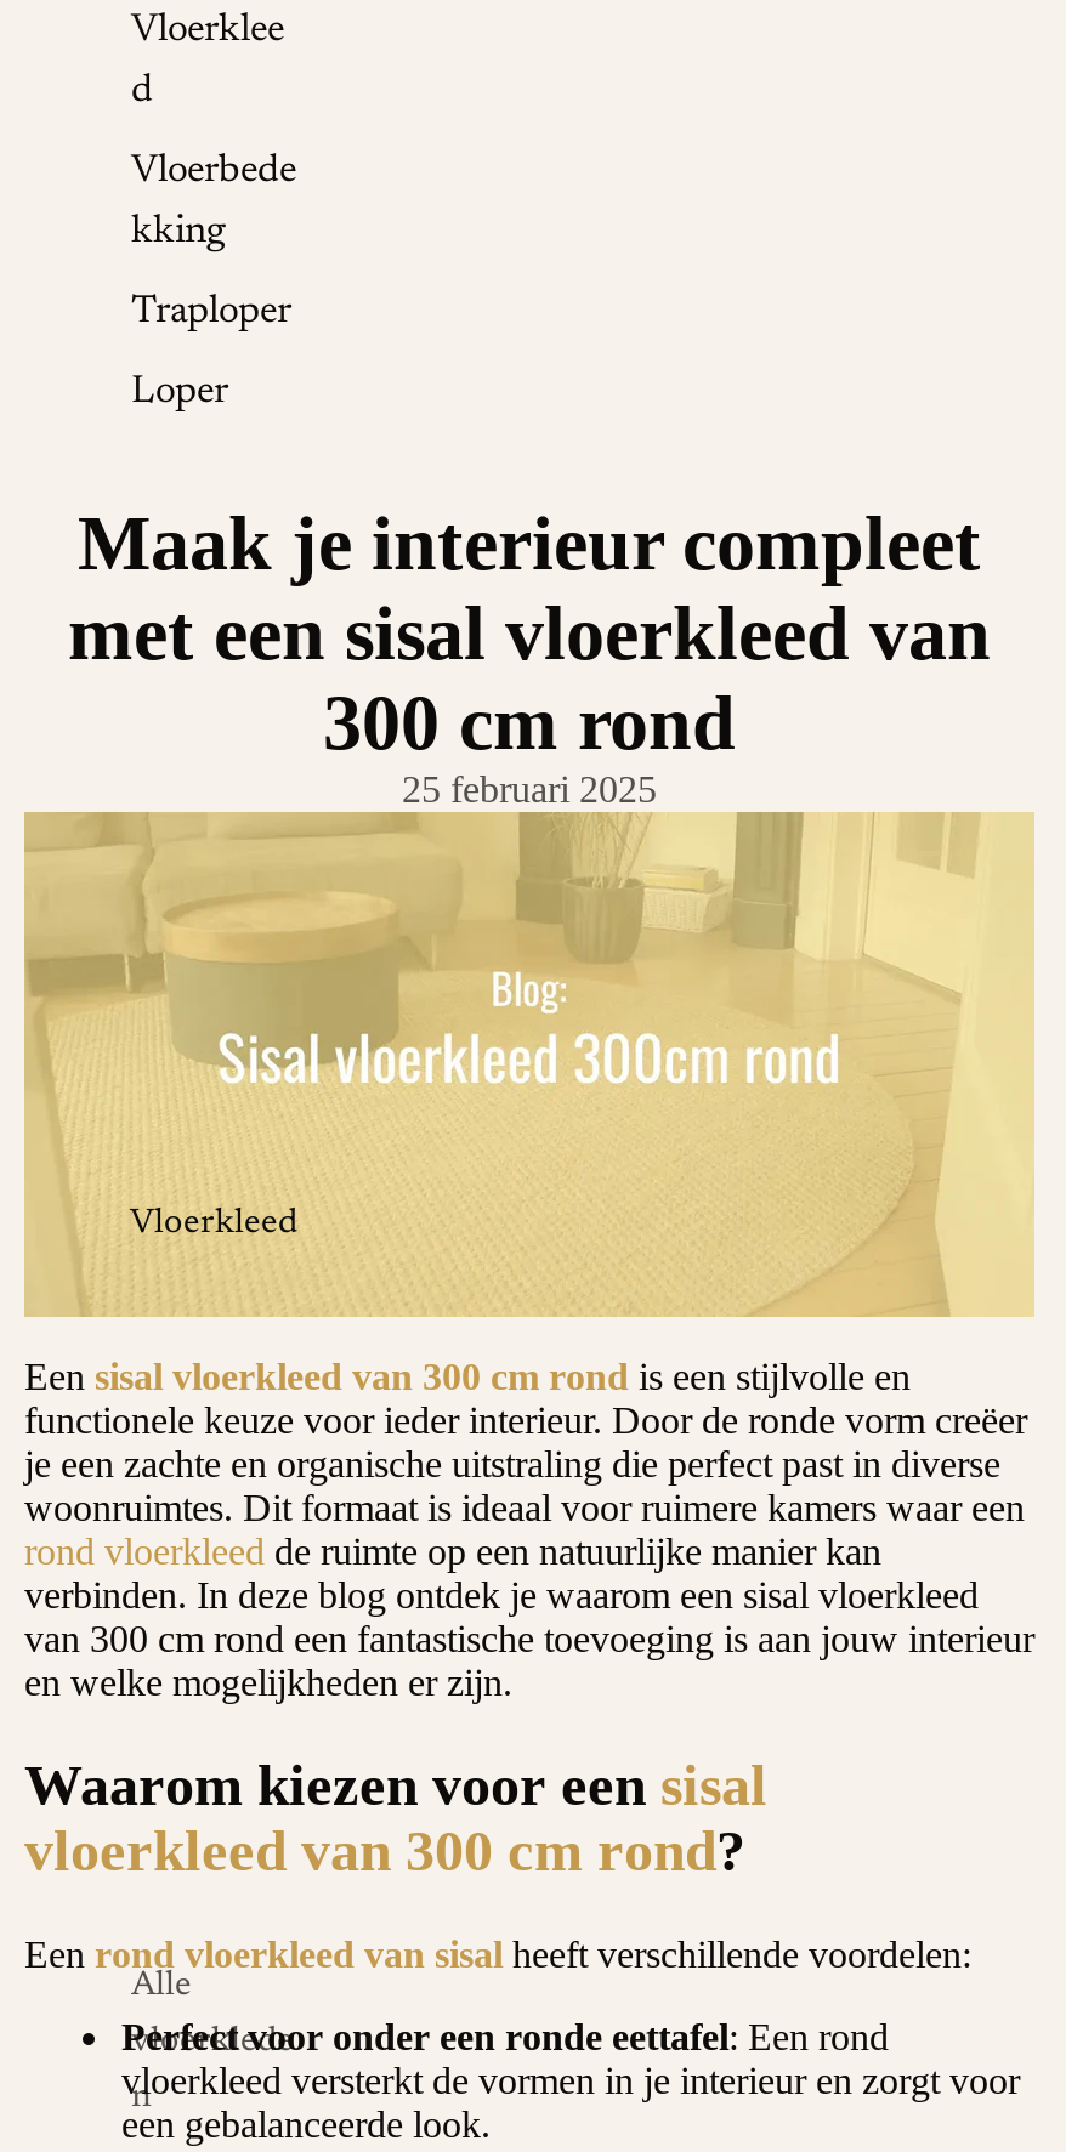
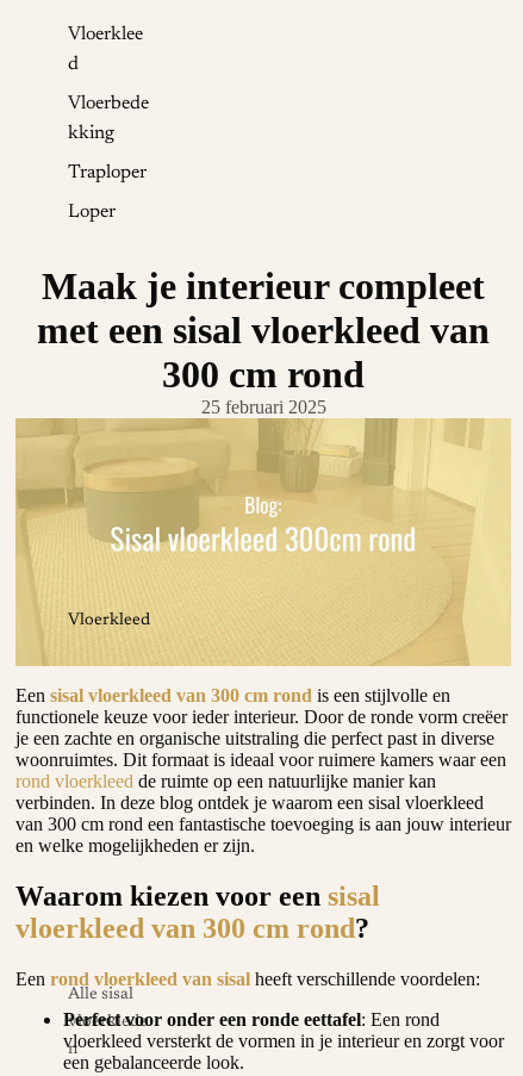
[131,1971,192,2005] Alle -> [68,987,133,1004] Alle sisal

